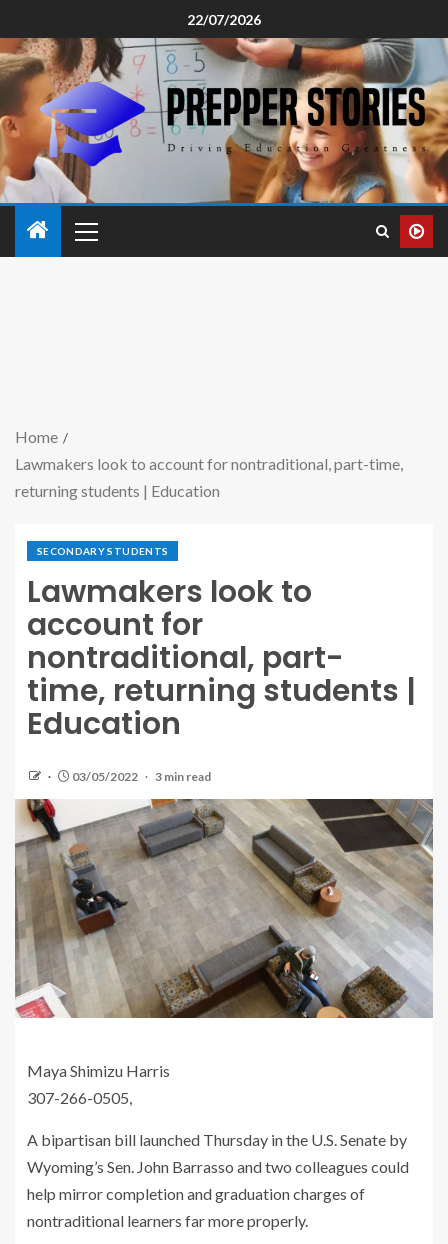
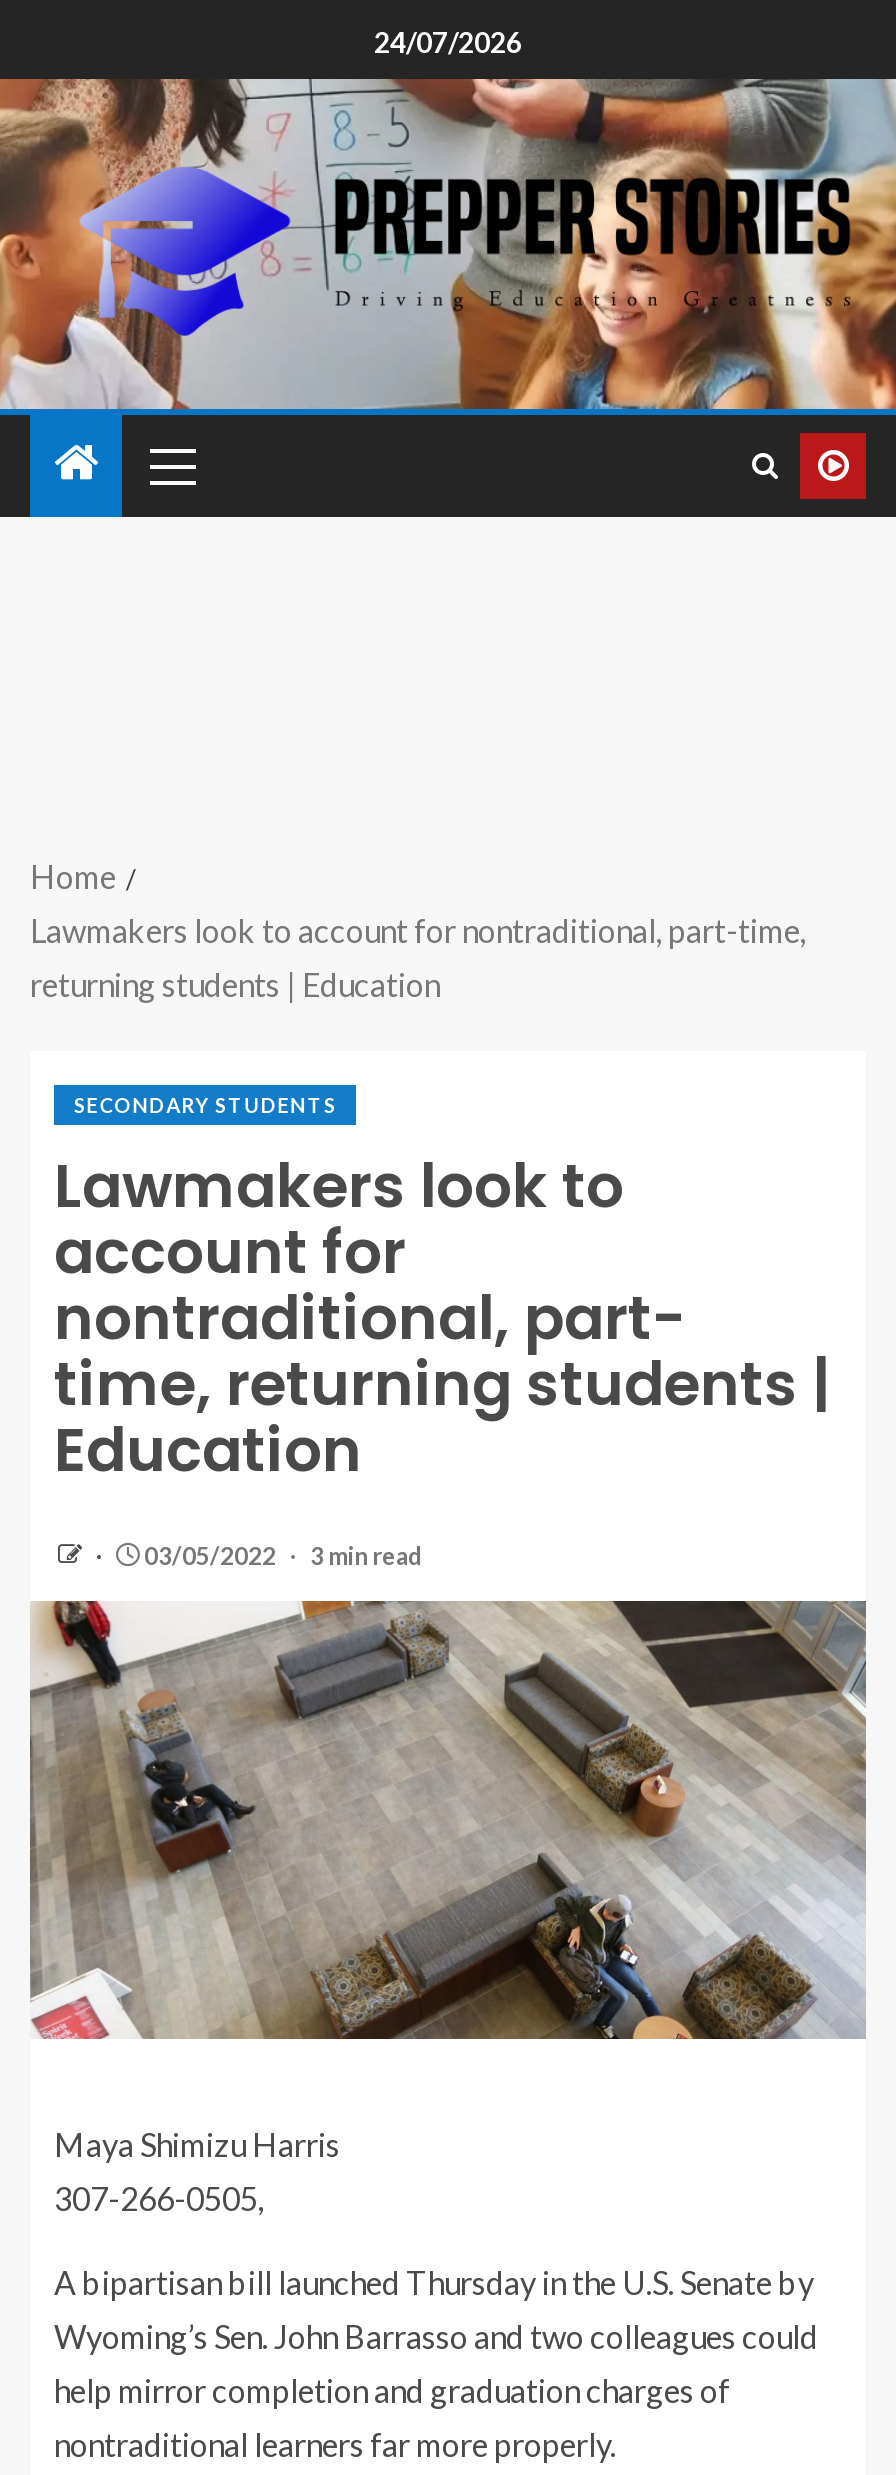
[187,11,261,28] 22/07/2026 -> [374,25,522,59] 24/07/2026

